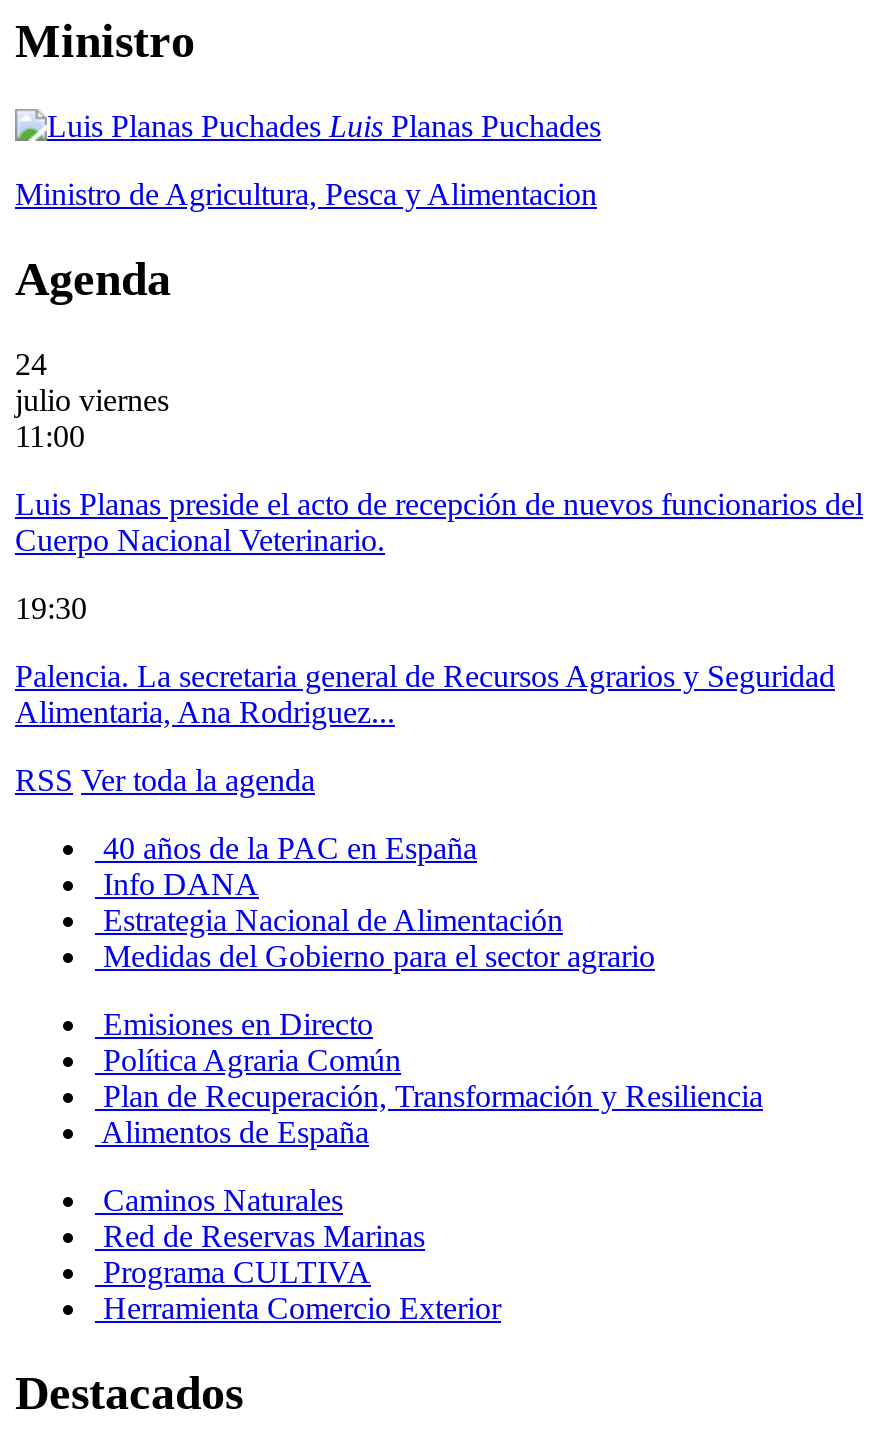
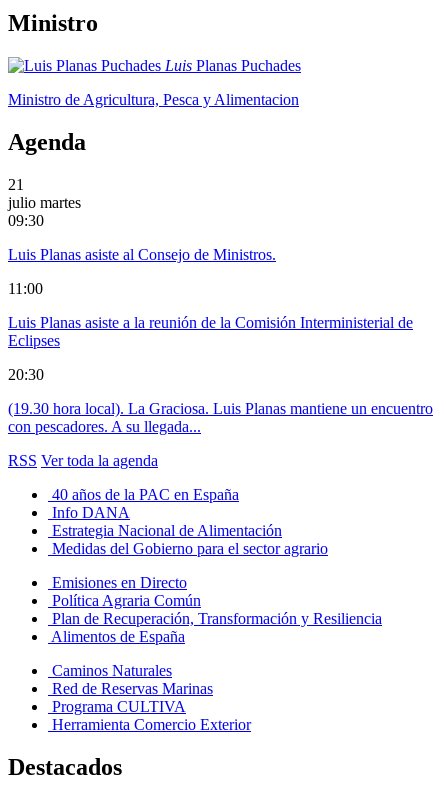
[15,347,169,417] 24 | julio viernes -> [8,176,276,263] 21 | julio martes | 09:30 | Luis Planas asiste al Consejo de Ministros.
[15,487,863,557] Luis Planas preside el acto de recepción de nuevos funcionarios del | Cuerpo Nacional Veterinario. -> [8,314,413,349] Luis Planas asiste a la reunión de la Comisión Interministerial de | Eclipses
[15,591,87,625] 19:30 -> [8,366,44,383] 20:30
[15,659,835,729] Palencia. La secretaria general de Recursos Agrarios y Seguridad | Alimentaria, Ana Rodriguez... -> [8,400,433,435] (19.30 hora local). La Graciosa. Luis Planas mantiene un encuentro | con pescadores. A su llegada...

